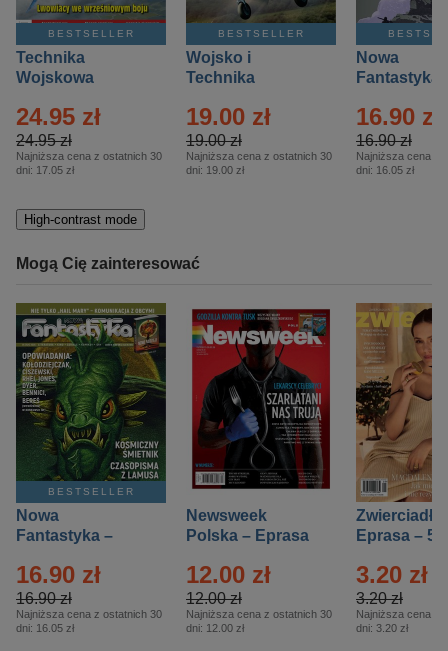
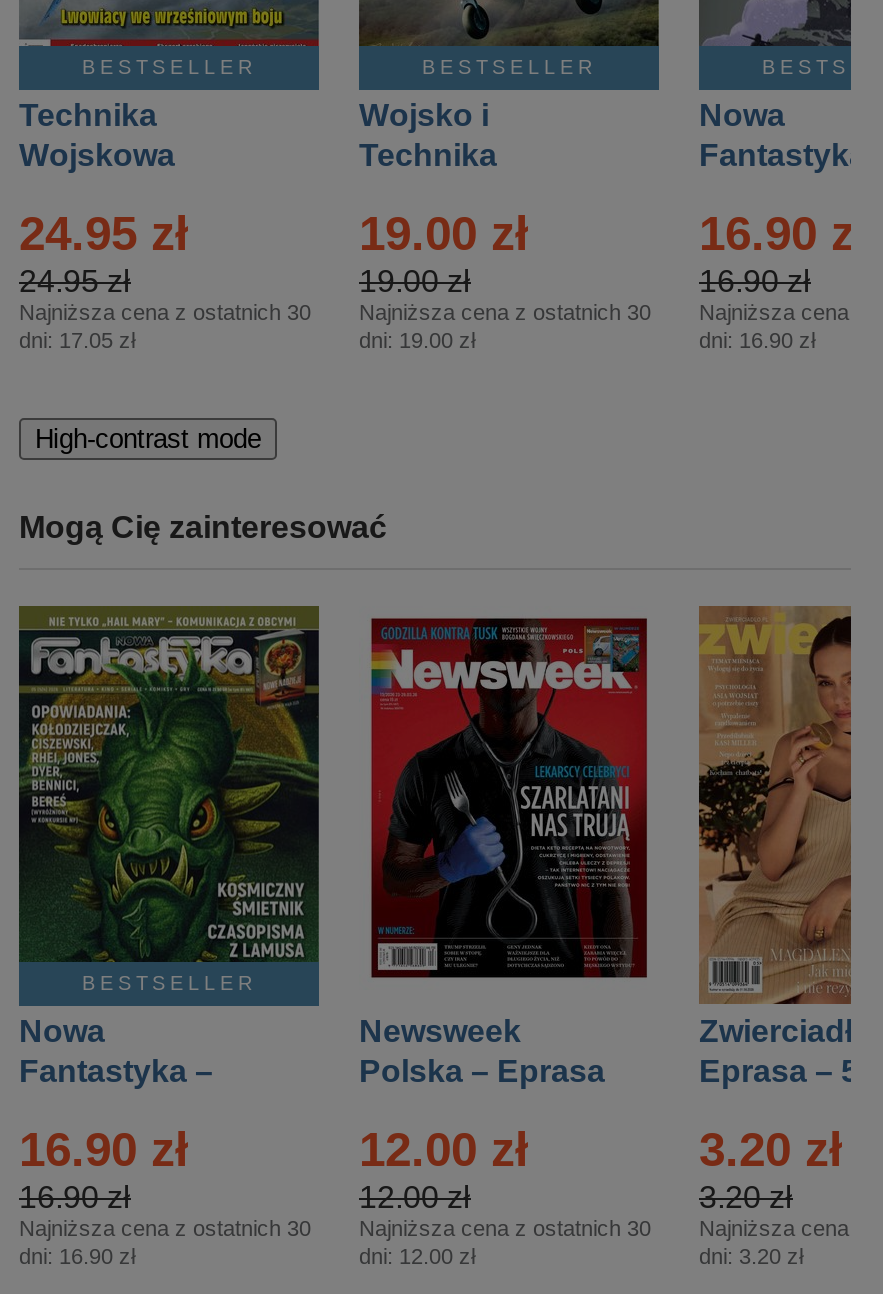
[356,164,414,176] dni: 16.05 zł -> [699,328,815,352] dni: 16.90 zł
[16,622,74,634] dni: 16.05 zł -> [19,1244,135,1268] dni: 16.90 zł

